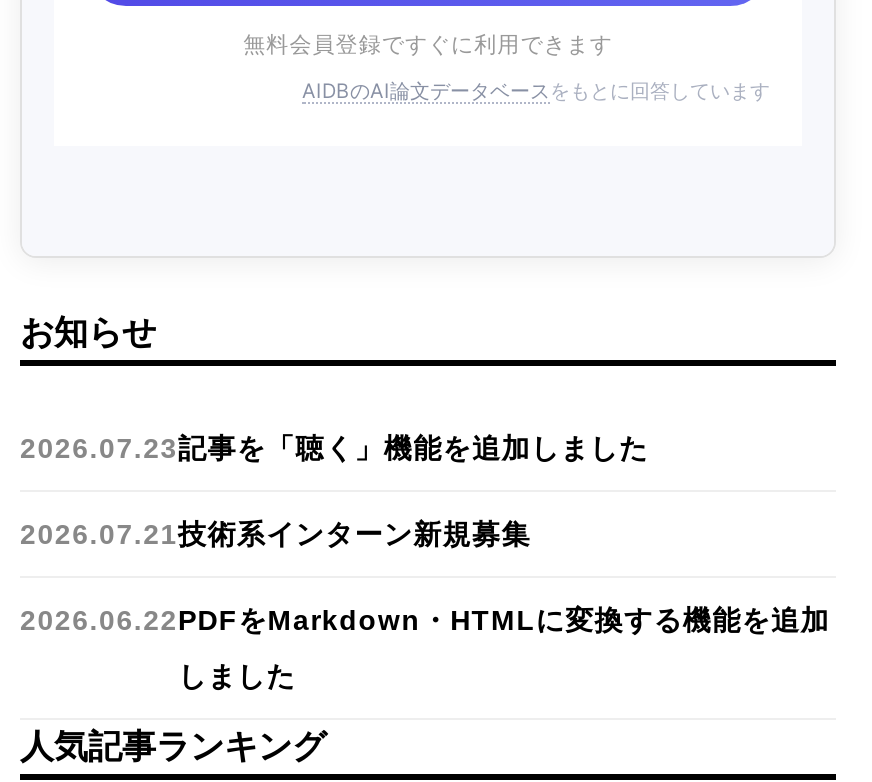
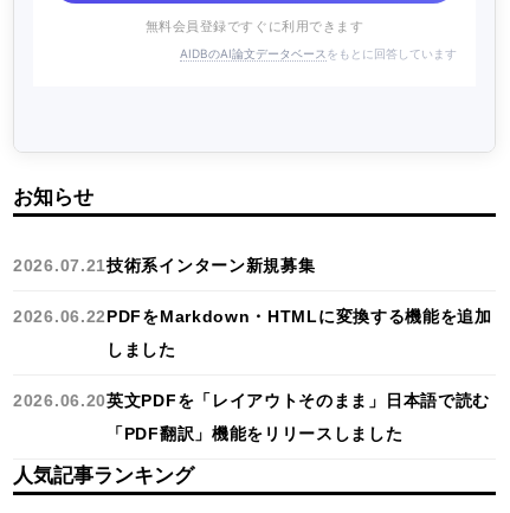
[20,432,648,464] 2026.07.23記事を「聴く」機能を追加しました -> none
moved [20,518,830,692] -> [13,256,492,359]: 2026.07.21技術系インターン新規募集 | 2026.06.22PDFをMarkdown・HTMLに変換する機能を追加 | しました
none -> [13,391,490,443] 2026.06.20英文PDFを「レイアウトそのまま」日本語で読む | 「PDF翻訳」機能をリリースしました

